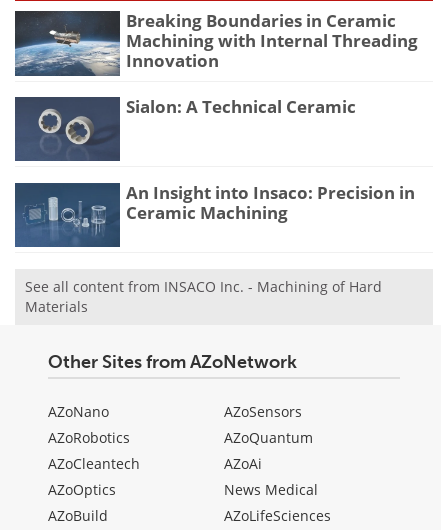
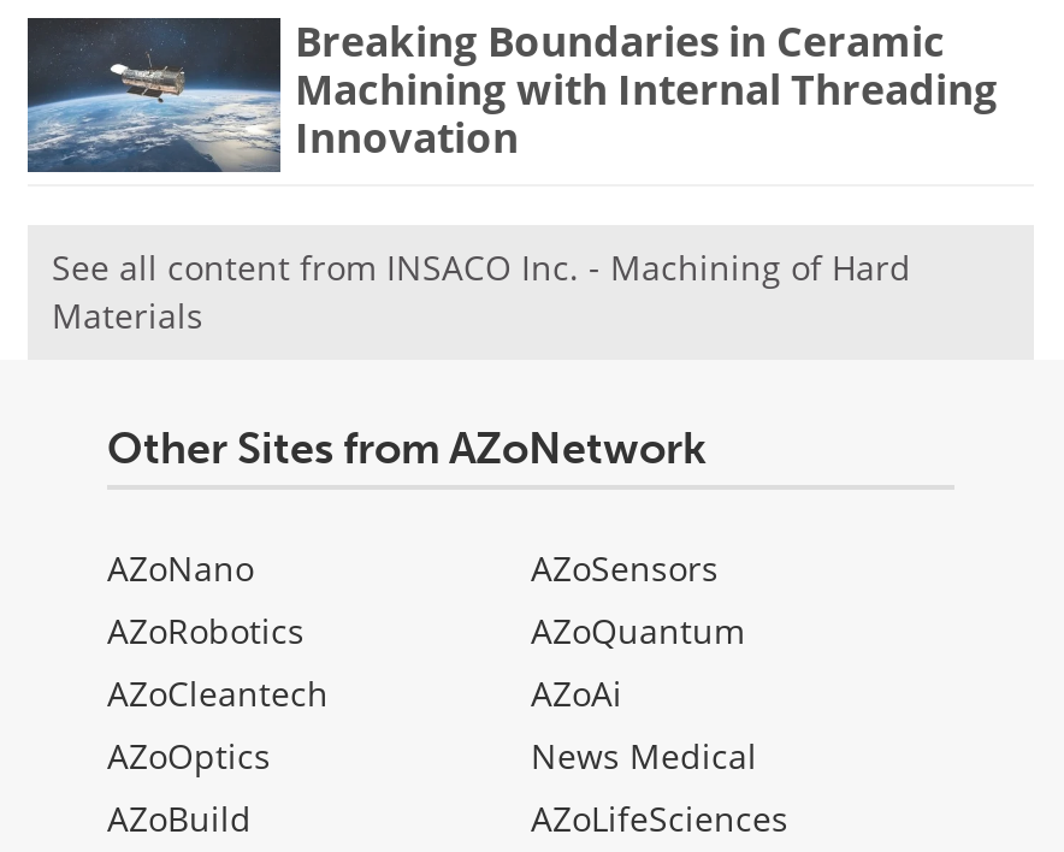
[14,95,356,162] [image] | Sialon: A Technical Ceramic -> none
[15,181,415,248] [image] | An Insight into Insaco: Precision in | Ceramic Machining -> none

